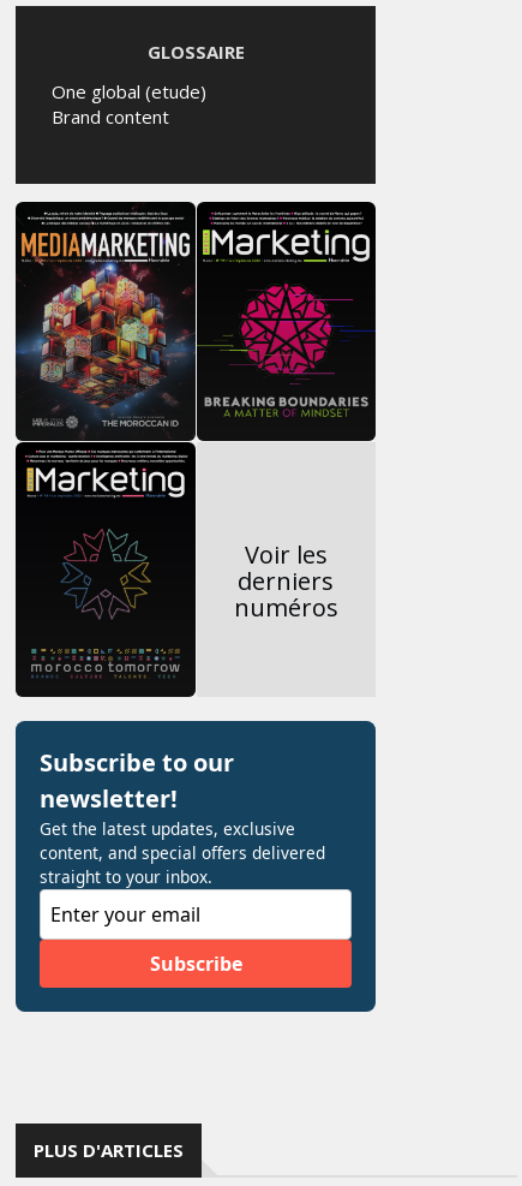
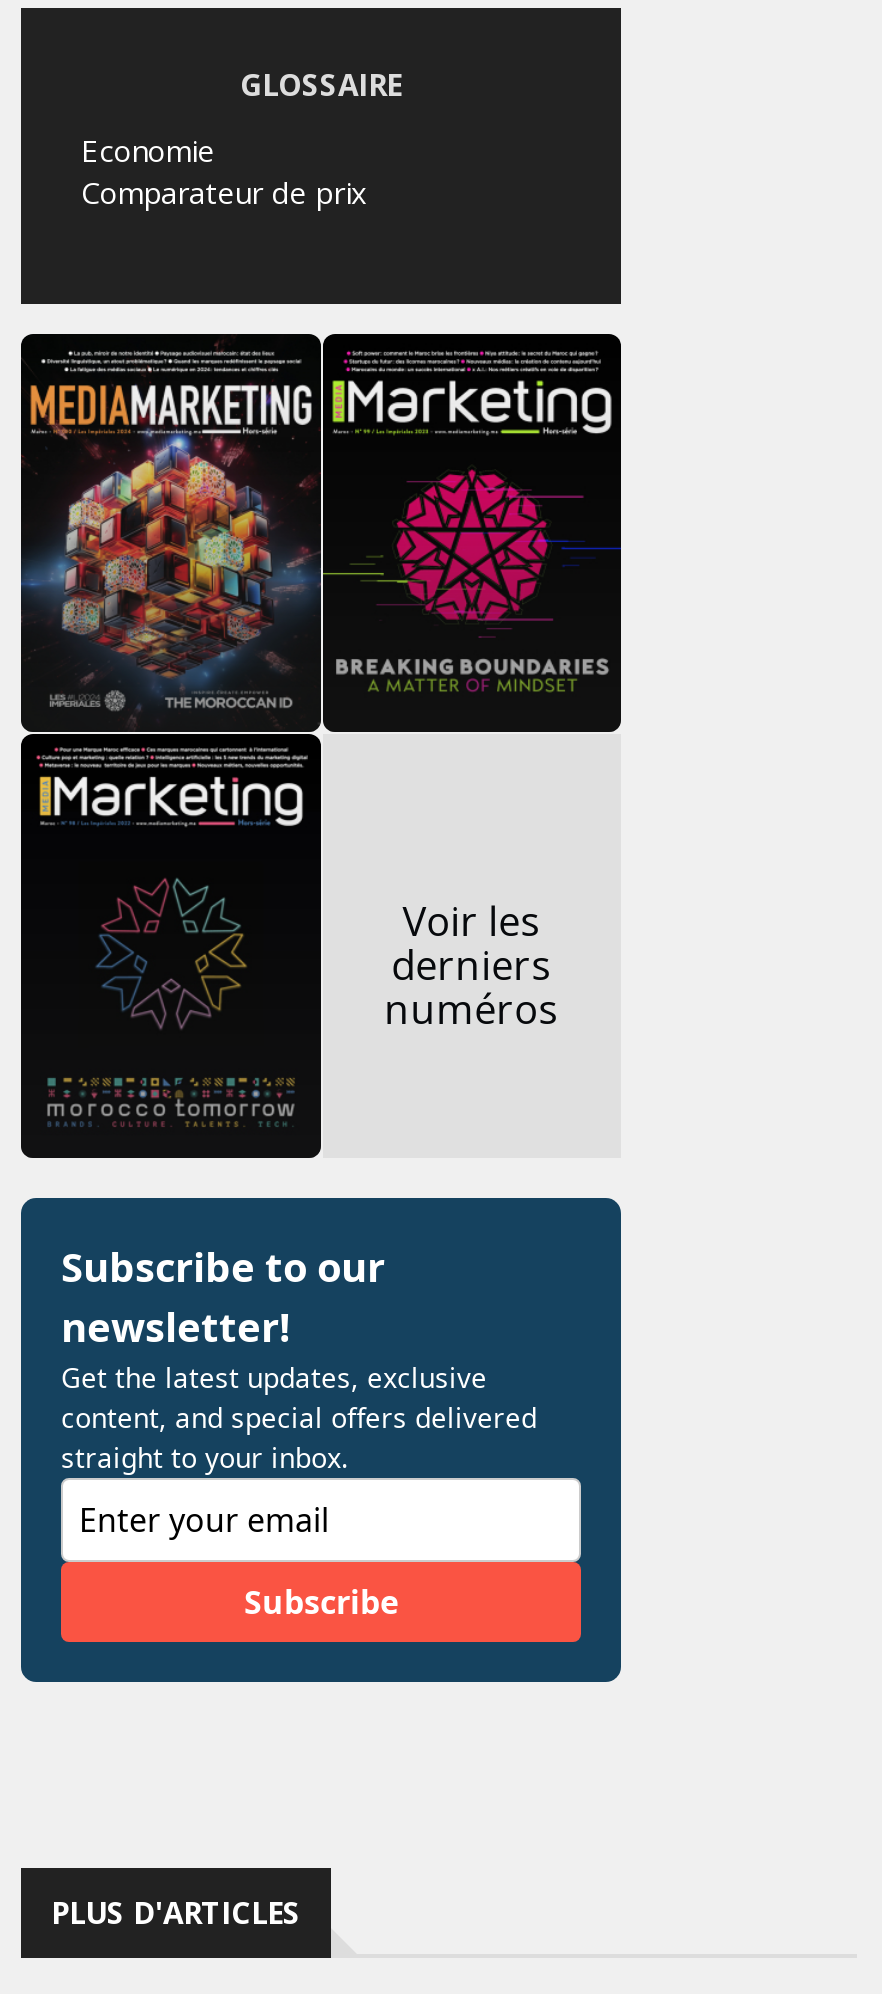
[52,79,206,128] One global (etude) | Brand content -> [81,129,367,211] Economie | Comparateur de prix

